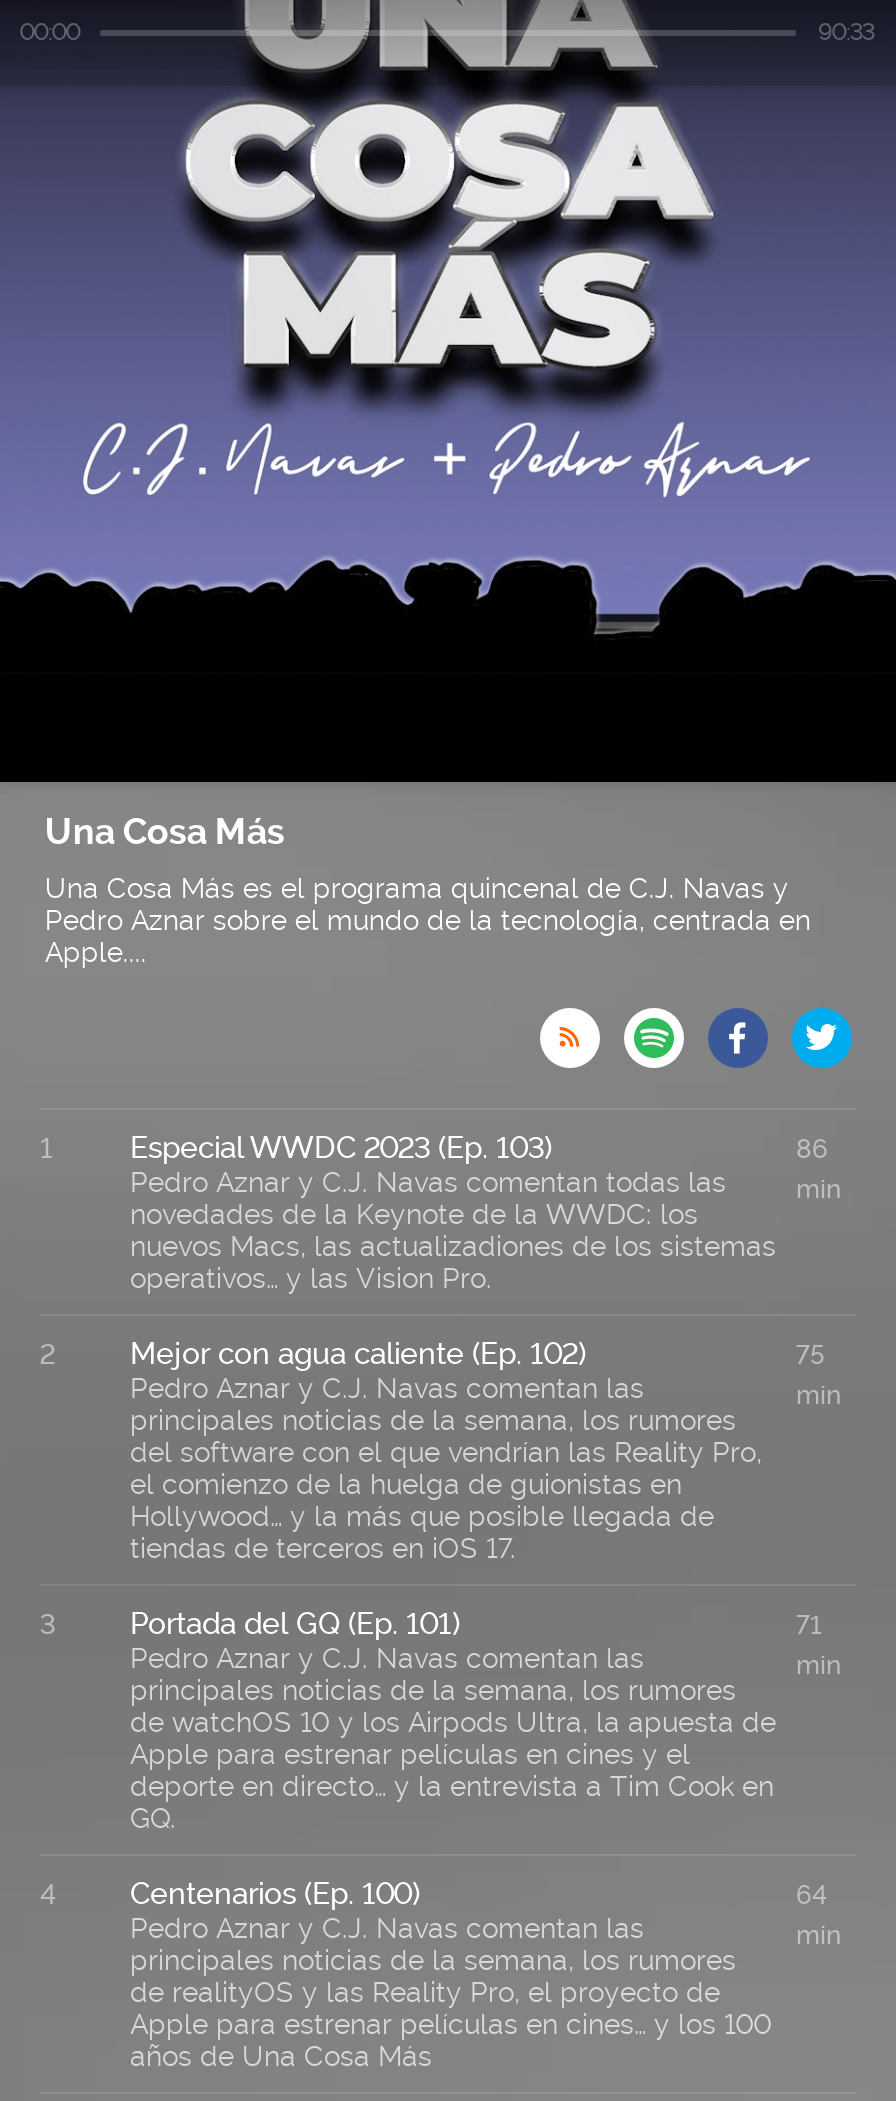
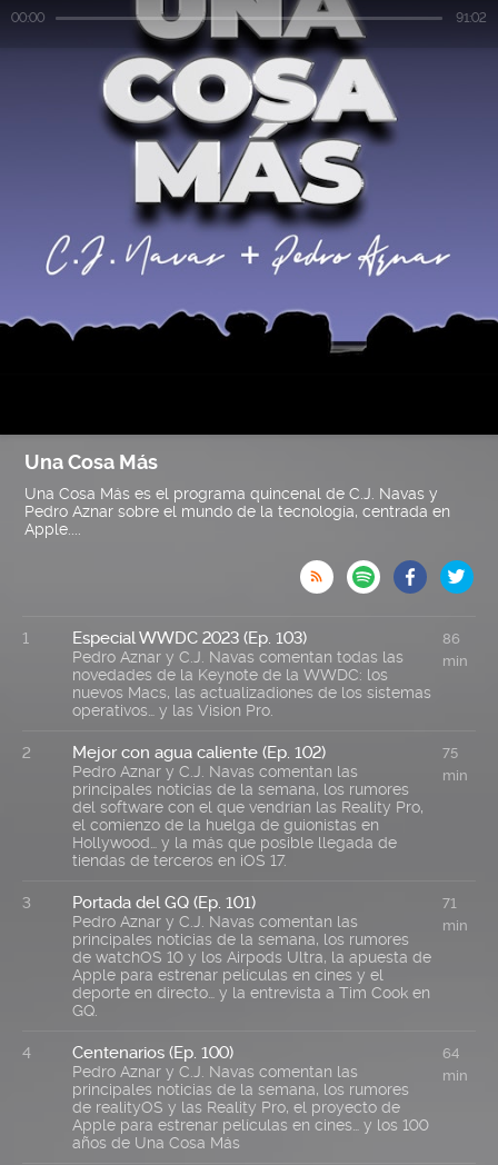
[818,18,874,46] 90:33 -> [455,10,485,26] 91:02

